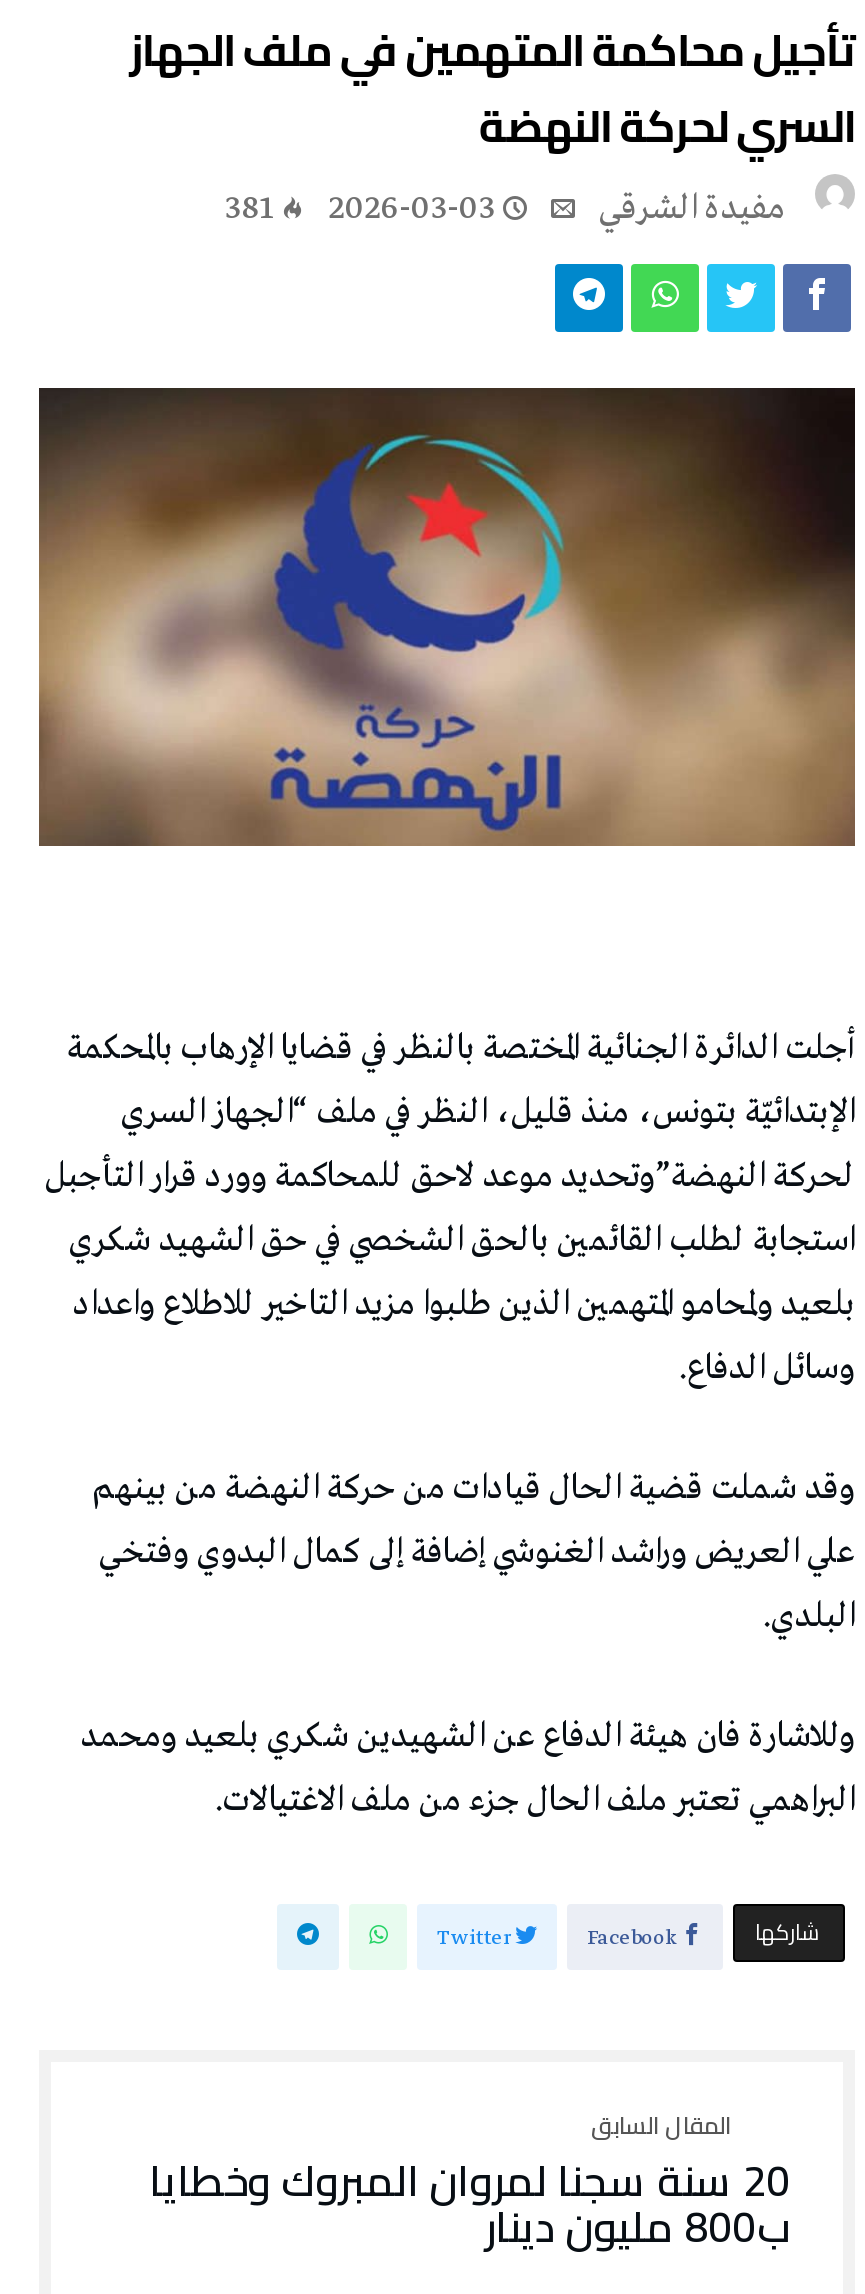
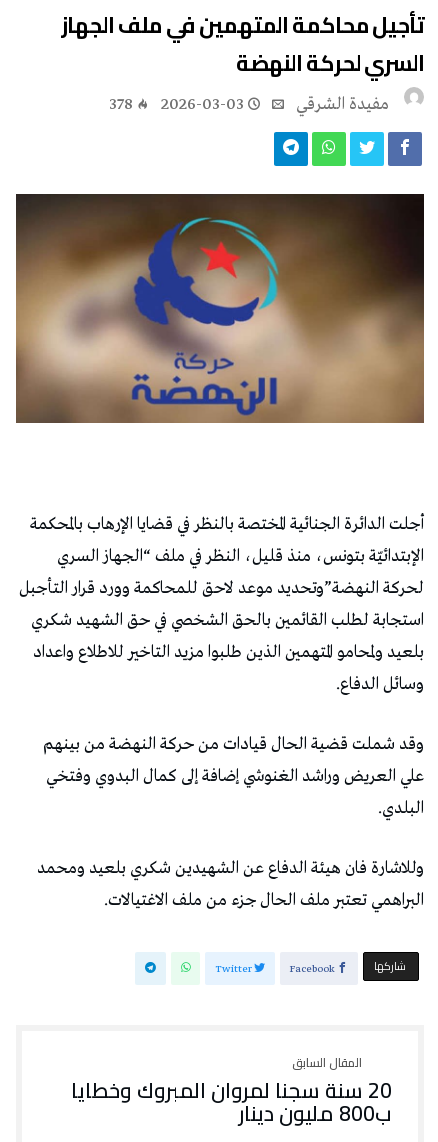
[225,188,495,230] 381 2026-03-03 -> [109,94,244,115] 378 2026-03-03

